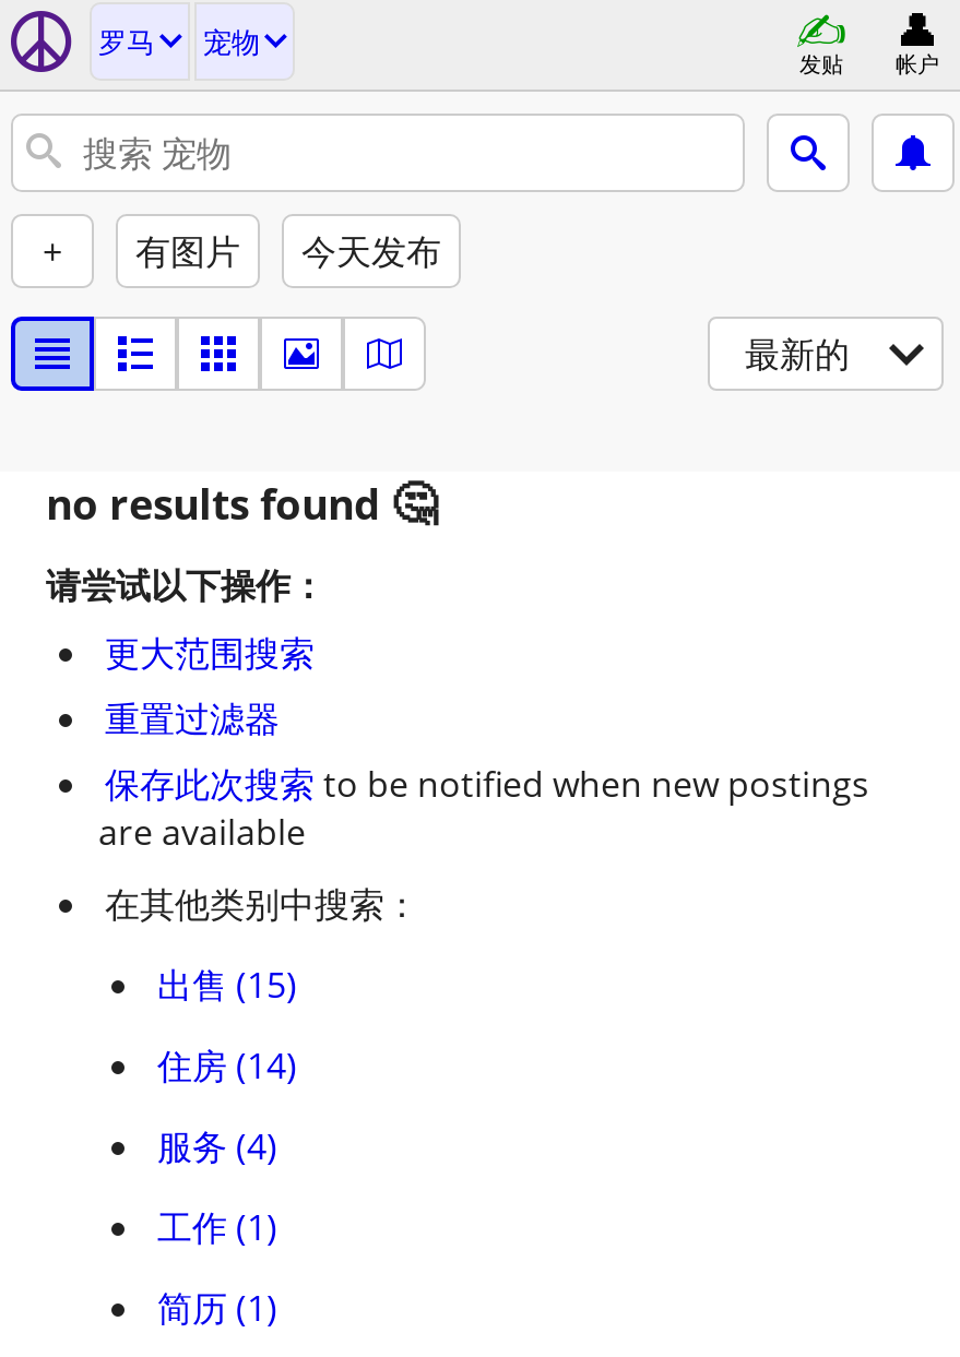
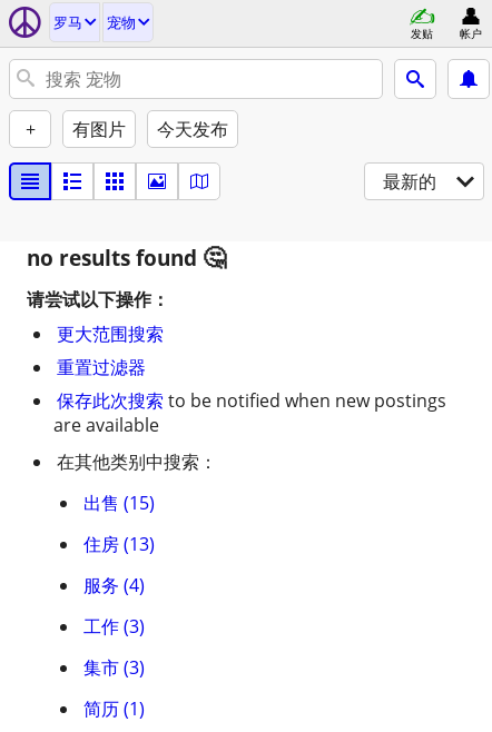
[157,1041,297,1090] 住房 (14) -> [83,532,155,556] 住房 (13)
[157,1203,277,1251] 工作 (1) -> [83,614,145,680] 工作 (3) | 集市 (3)

